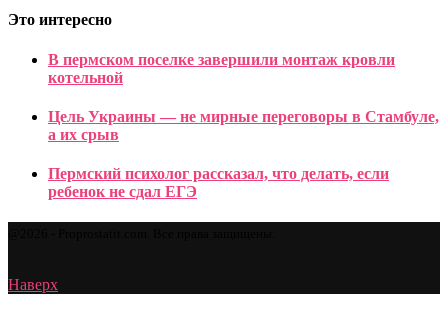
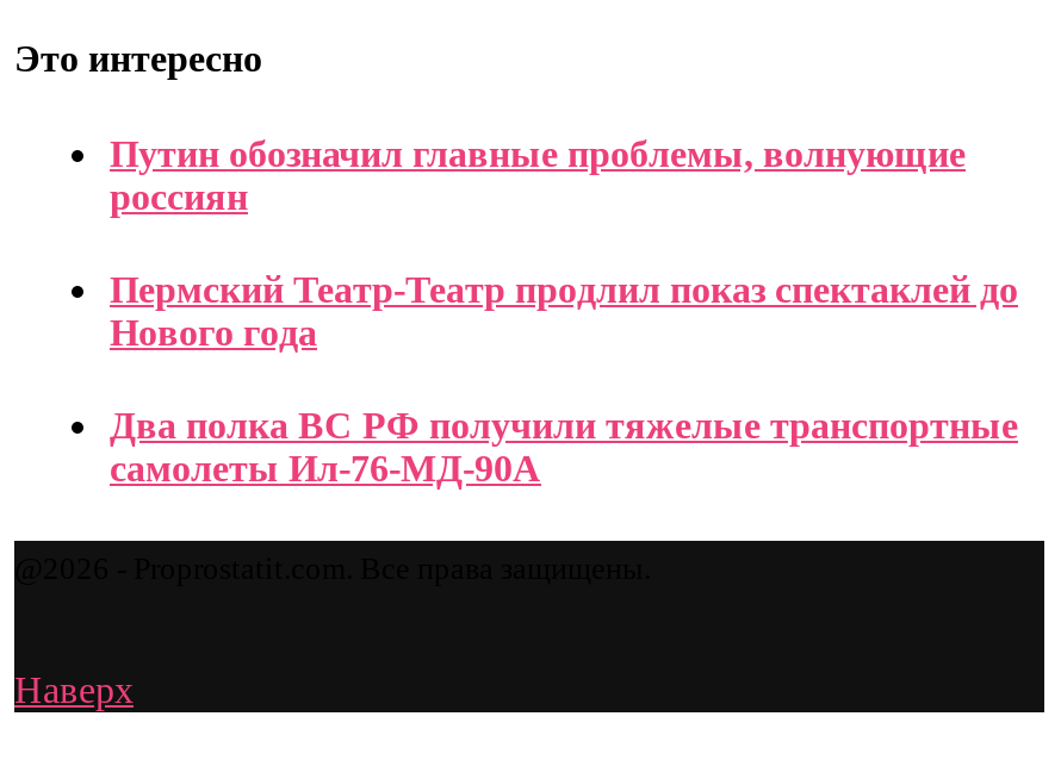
[48,51,395,86] В пермском поселке завершили монтаж кровли | котельной -> [110,132,966,216] Путин обозначил главные проблемы, волнующие | россиян
[48,108,439,143] Цель Украины — не мирные переговоры в Стамбуле, | а их срыв -> [110,269,1018,352] Пермский Театр-Театр продлил показ спектаклей до | Нового года
[48,165,389,200] Пермский психолог рассказал, что делать, если | ребенок не сдал ЕГЭ -> [110,405,1018,489] Два полка ВС РФ получили тяжелые транспортные | самолеты Ил-76-МД-90А

